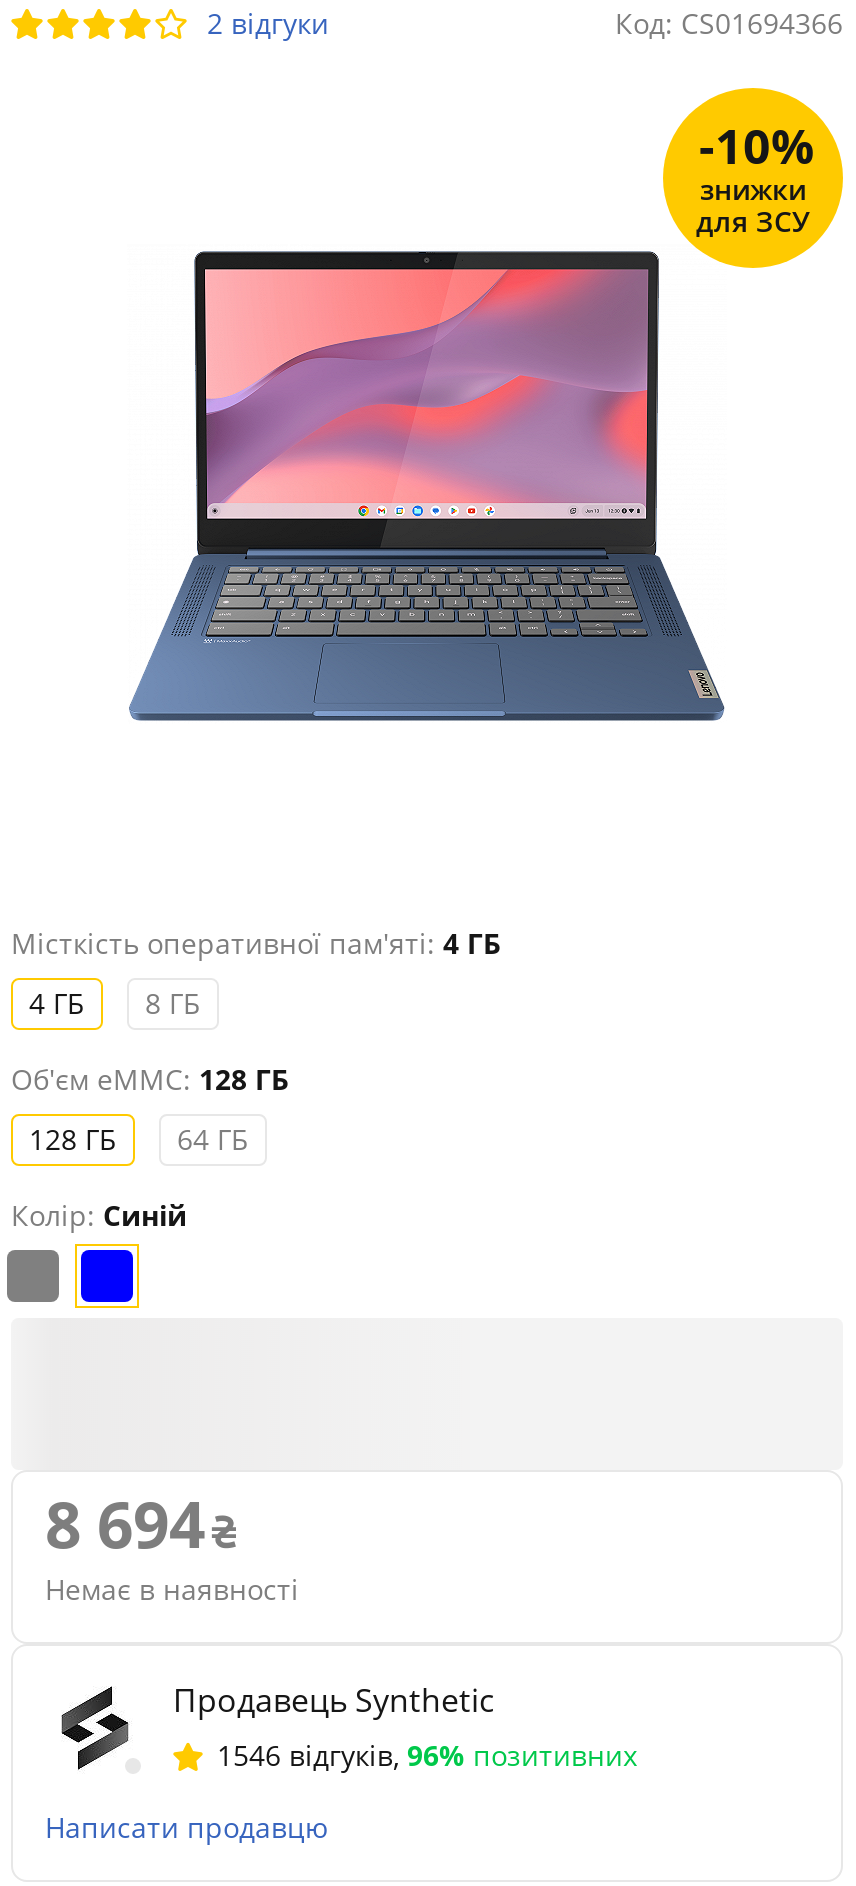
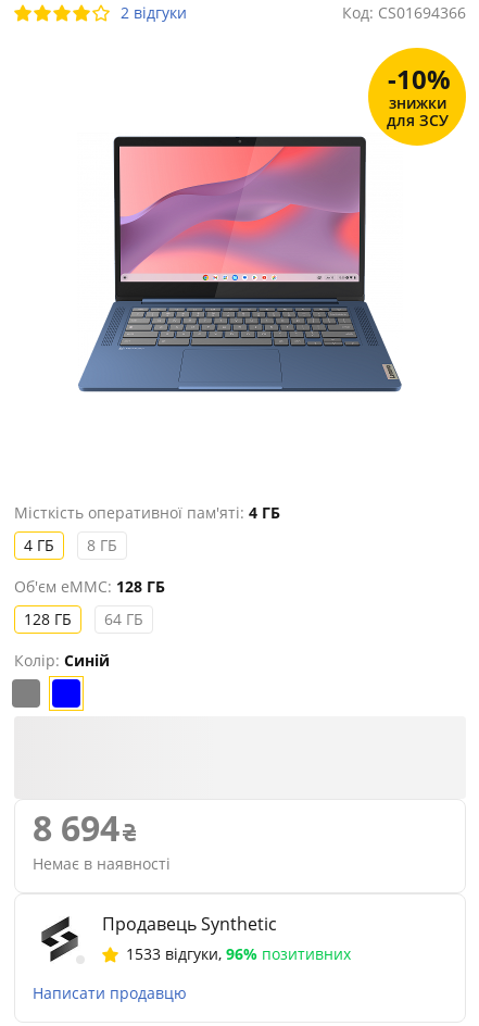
[217,1736,637,1774] 1546 відгуків, 96% позитивних -> [126,943,351,964] 1533 відгуки, 96% позитивних

